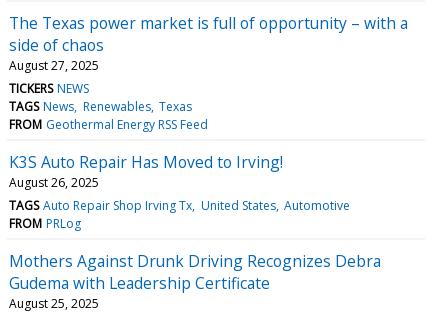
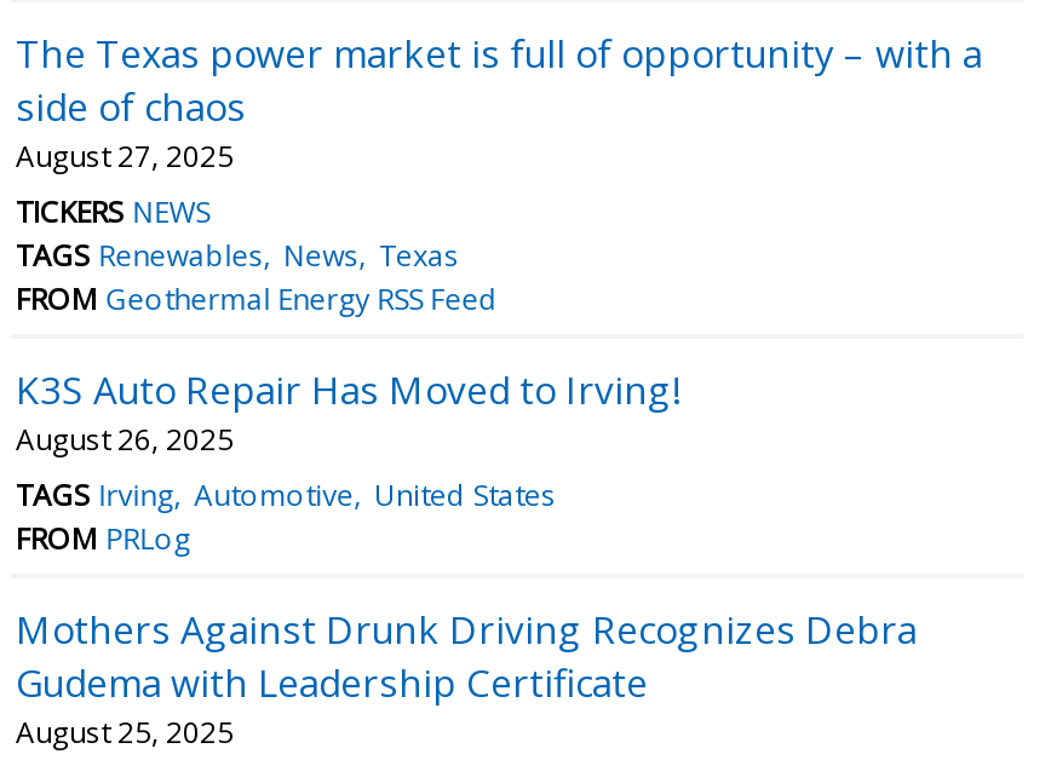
[9,98,192,115] TAGS News Renewables Texas -> [16,234,459,275] TAGS Renewables News Texas
[9,197,350,214] TAGS Auto Repair Shop Irving Tx United States Automotive -> [16,474,556,515] TAGS Irving Automotive United States

